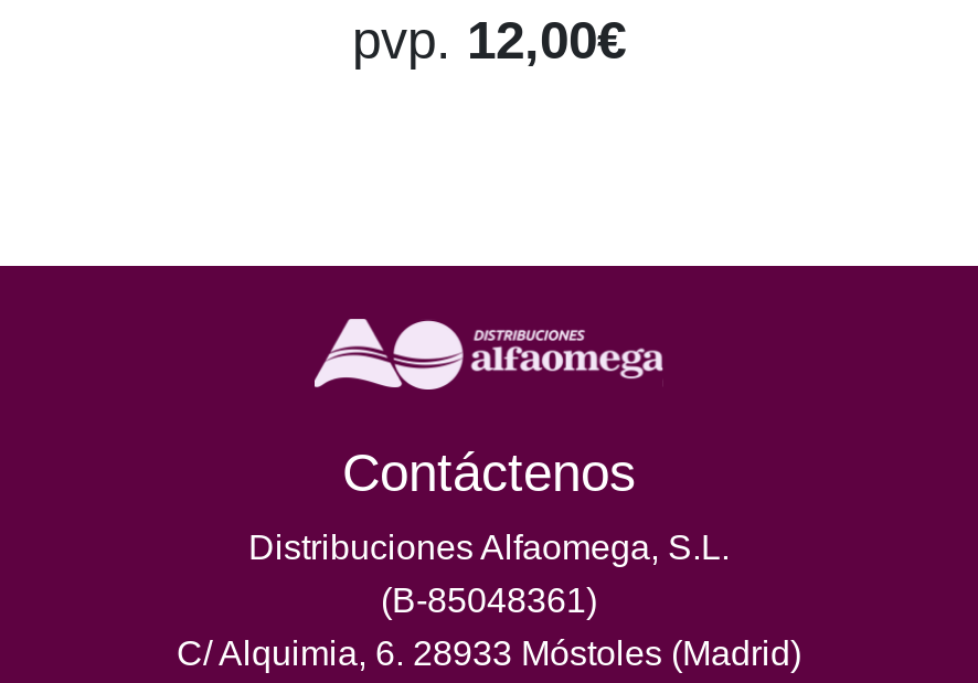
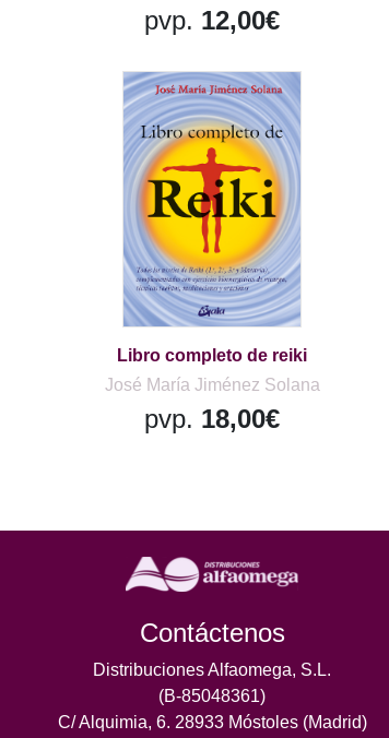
none -> [104,71,320,434] [image] | Libro completo de reiki | José María Jiménez Solana | pvp. 18,00€

